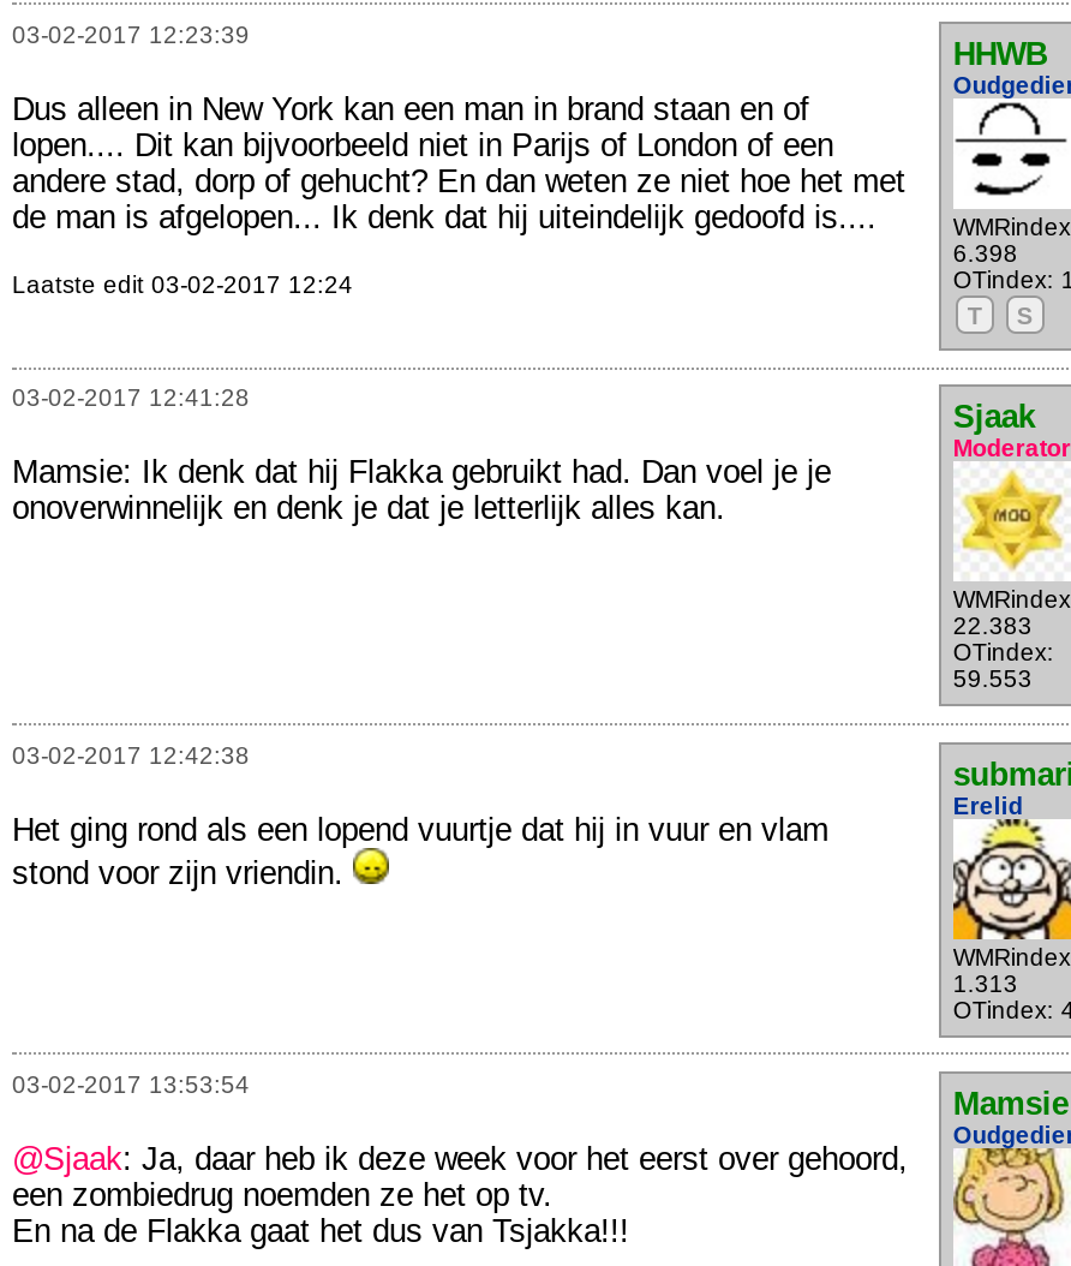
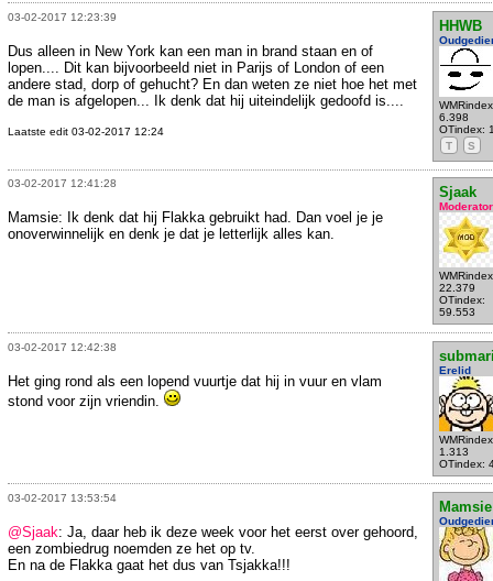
[953,613,1032,639] 22.383 -> [439,282,475,294] 22.379

